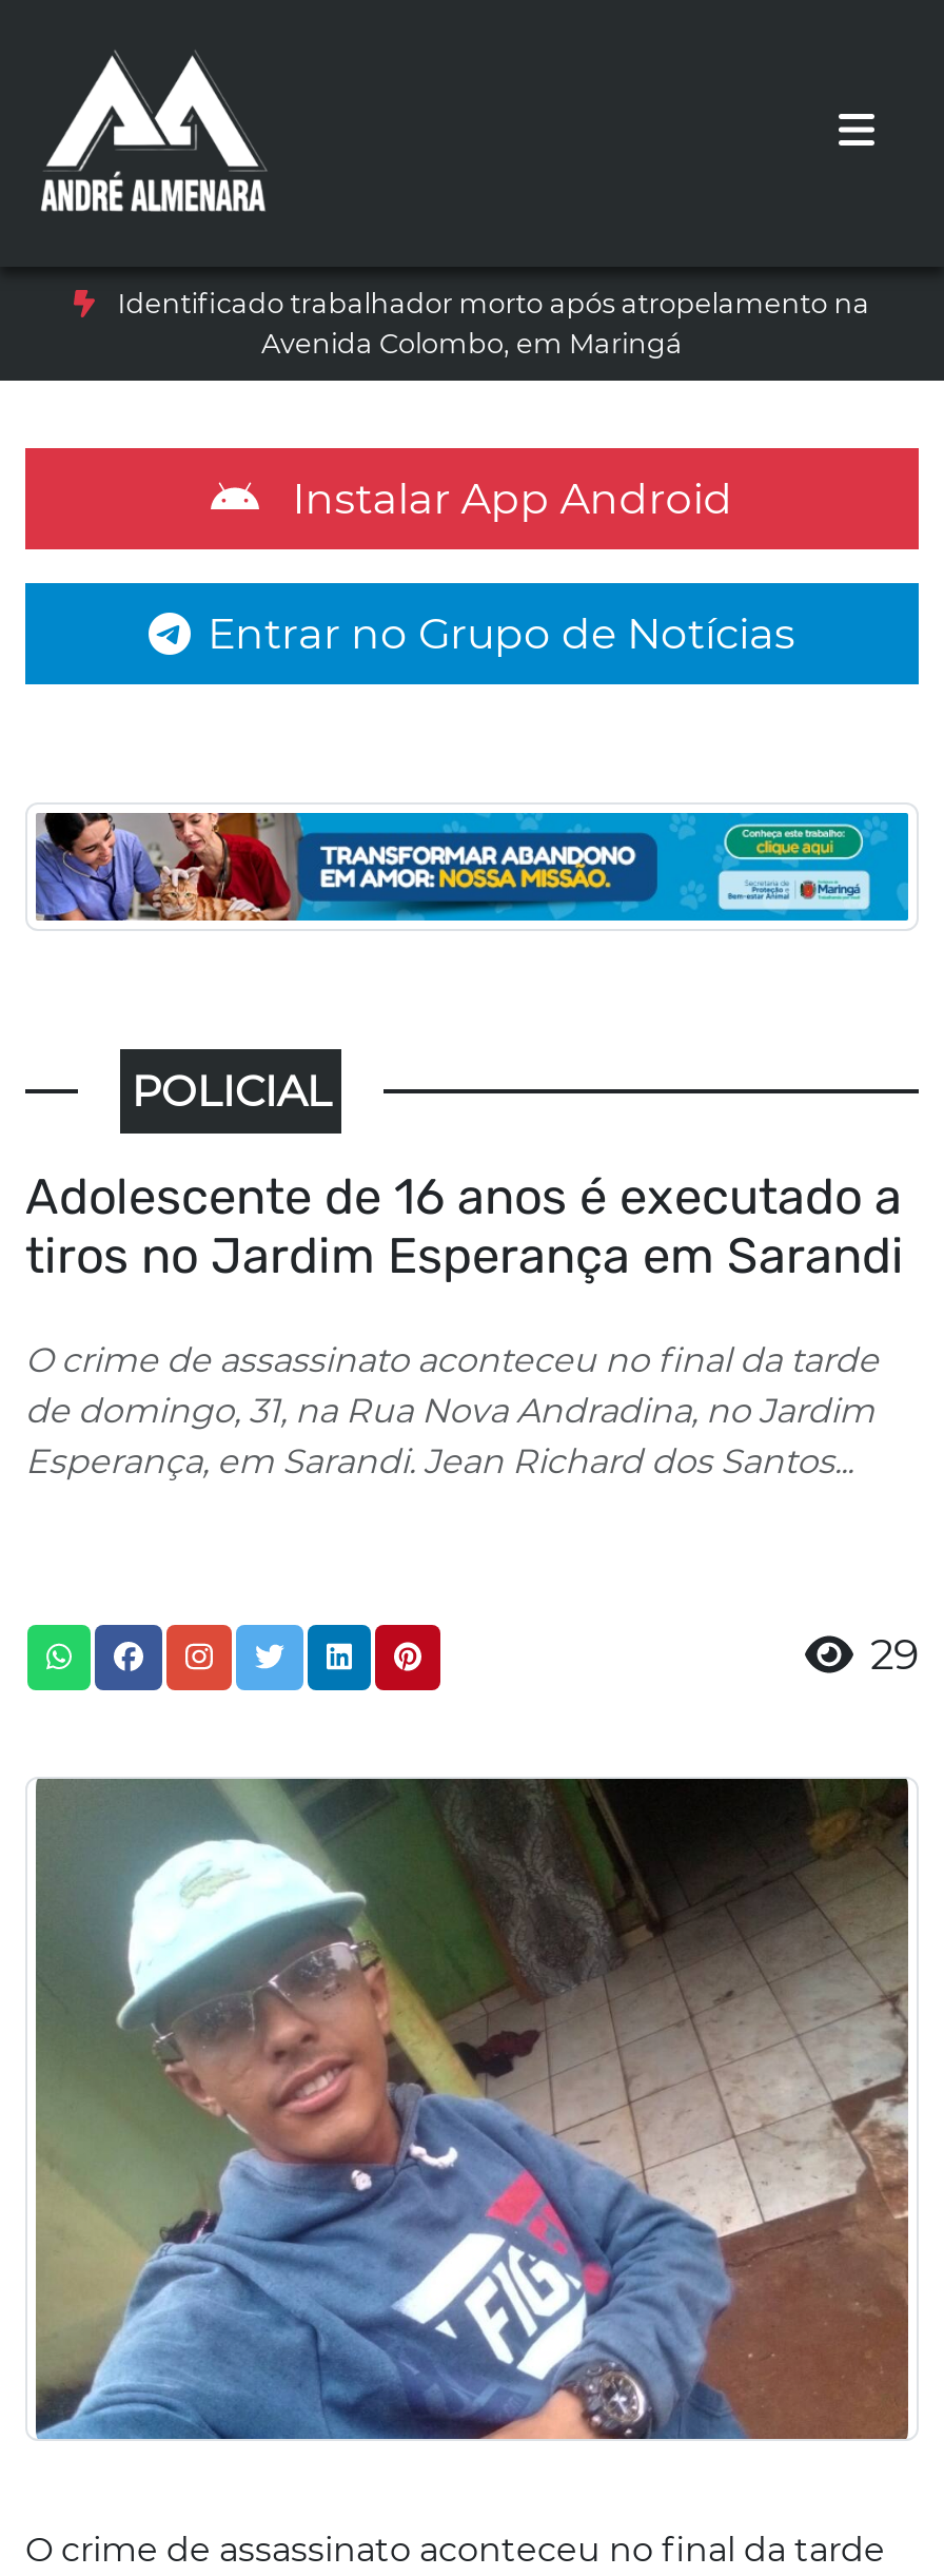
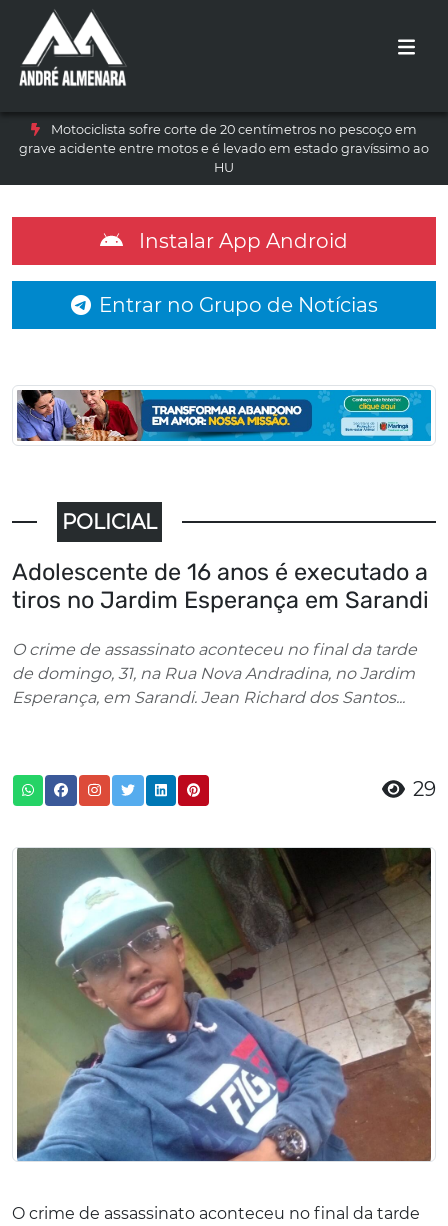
[118,288,870,360] Identificado trabalhador morto após atropelamento na | Avenida Colombo, em Maringá -> [19,122,429,175] Motociclista sofre corte de 20 centímetros no pescoço em | grave acidente entre motos e é levado em estado gravíssimo ao | HU

